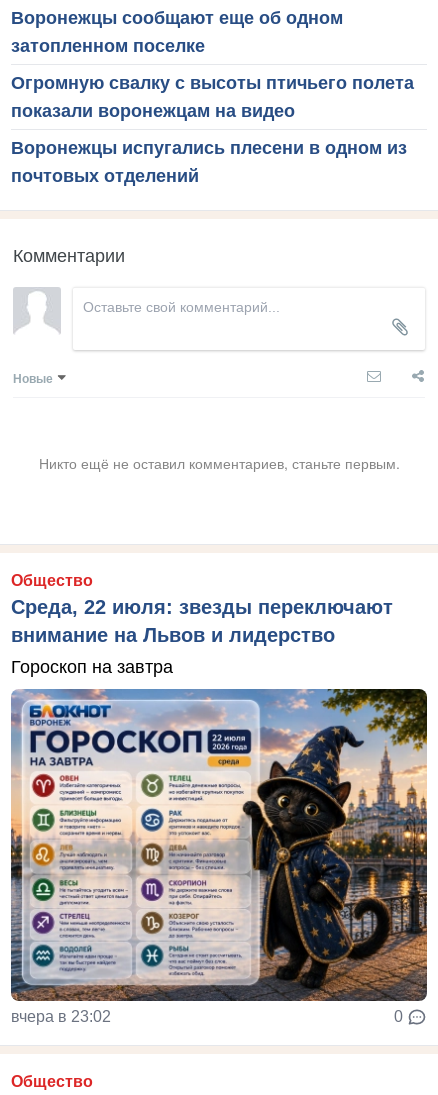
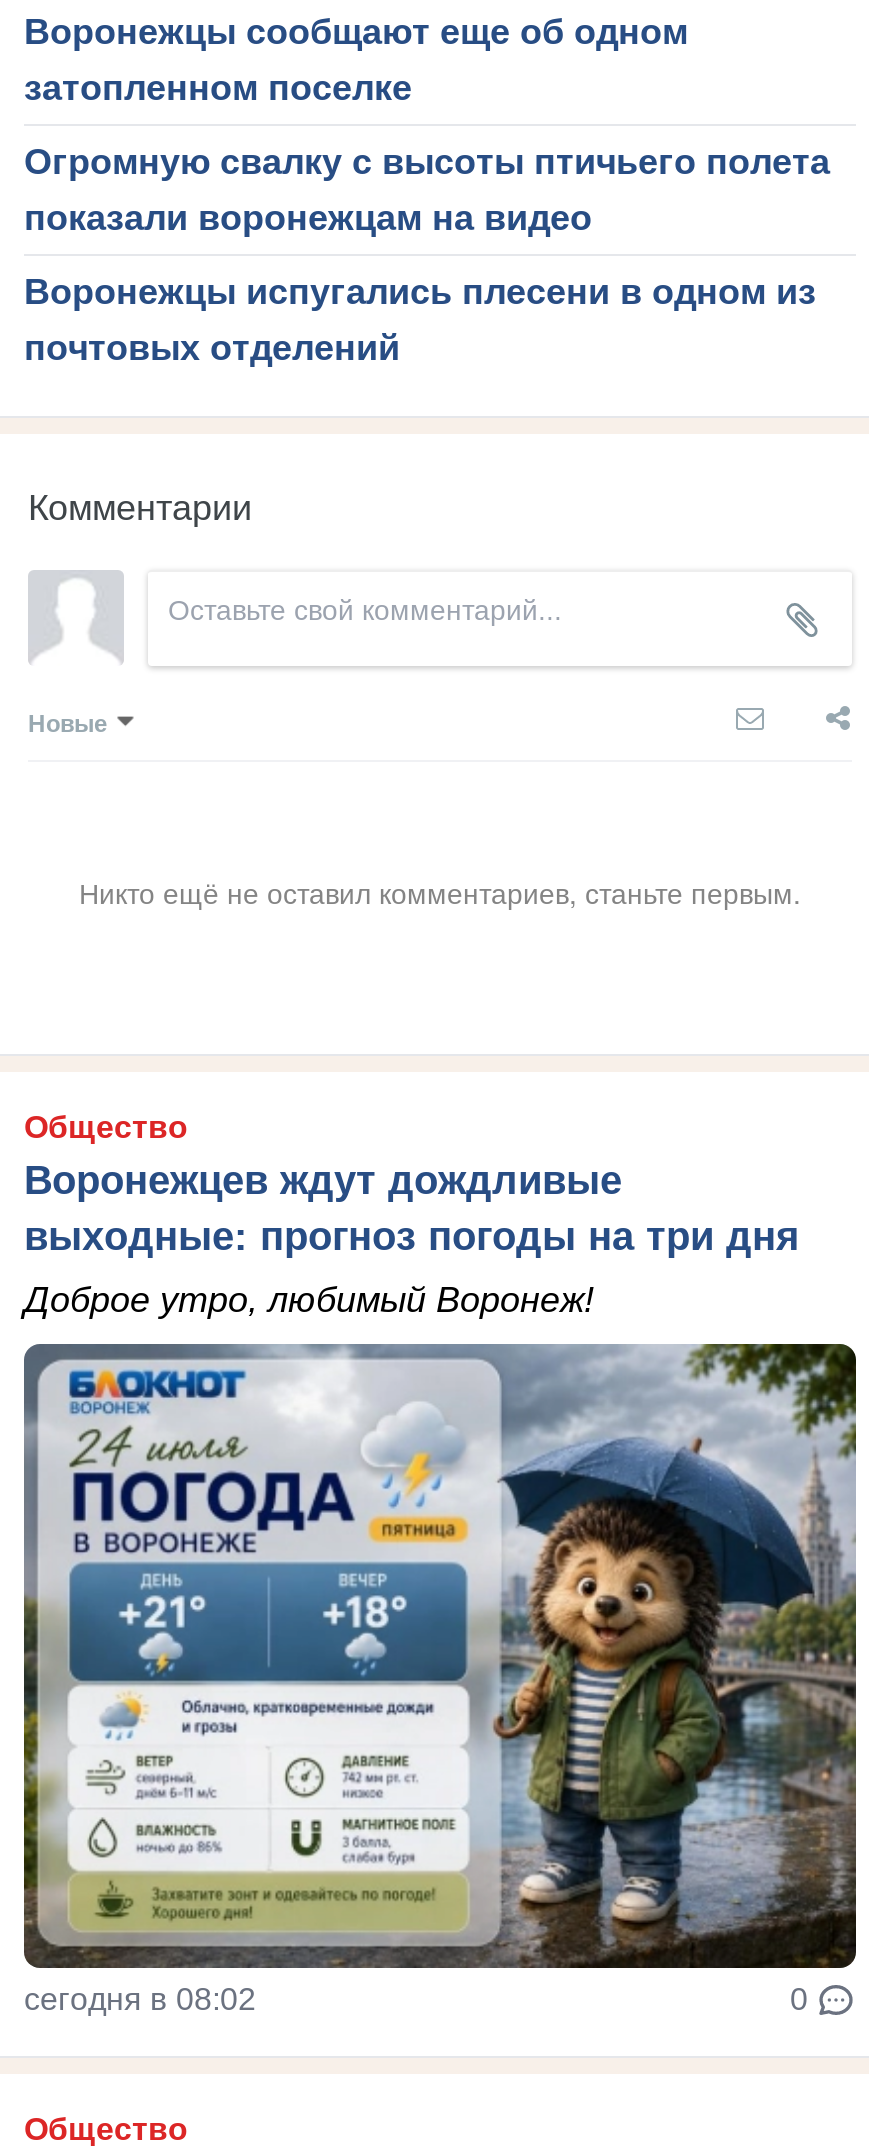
[11,596,393,646] Среда, 22 июля: звезды переключают | внимание на Львов и лидерство -> [24,1157,800,1257] Воронежцев ждут дождливые | выходные: прогноз погоды на три дня
[11,657,173,677] Гороскоп на завтра -> [24,1279,594,1319] Доброе утро, любимый Воронеж!
[10,688,428,1025] [image] | вчера в 23:02 -> [22,1342,858,2015] [image] | сегодня в 08:02

